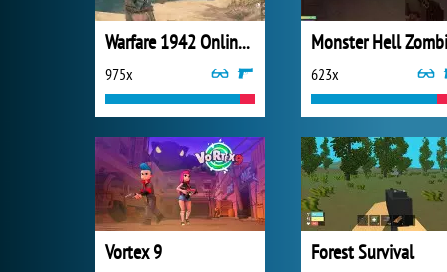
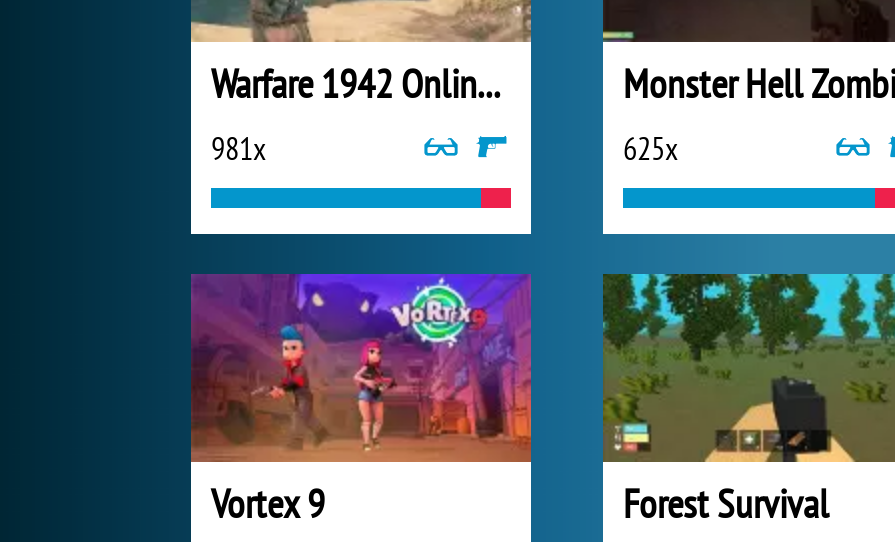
[105,64,339,84] 975x | 623x -> [211,128,679,168] 981x | 625x

